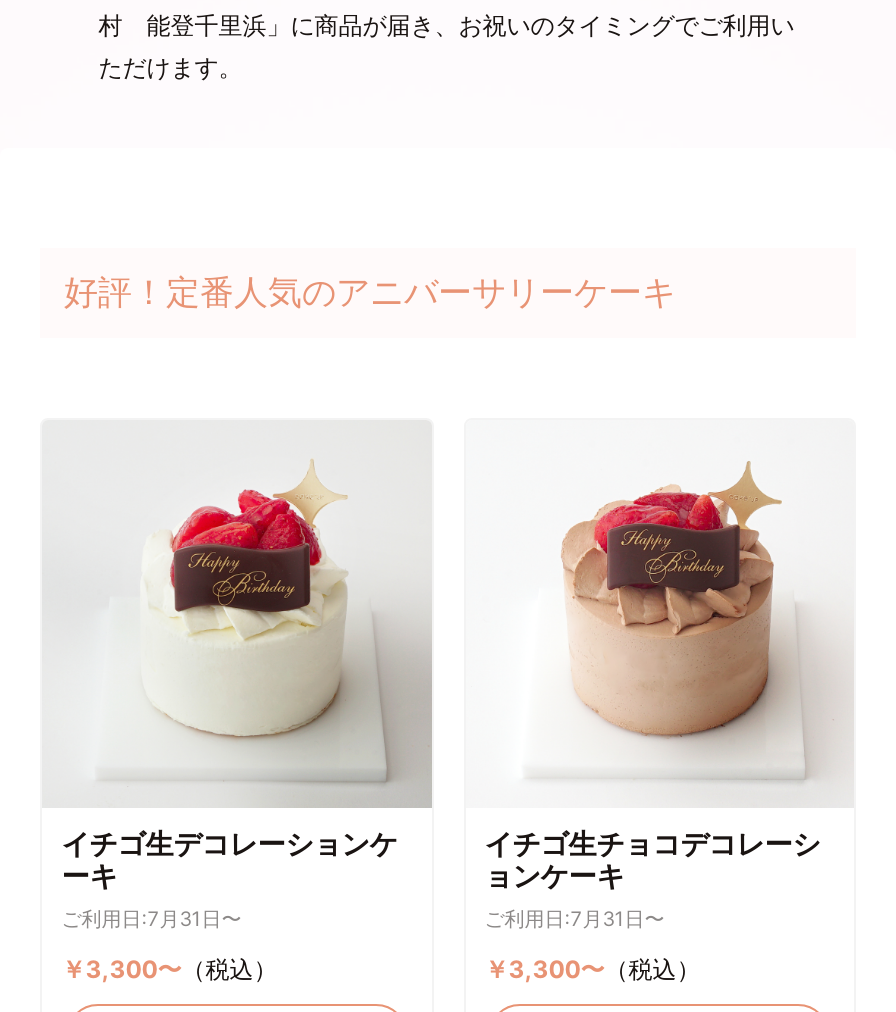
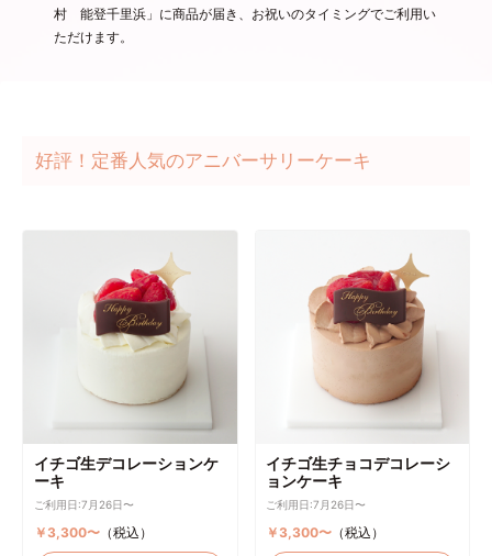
[61,906,241,930] ご利用日:7月31日〜 -> [34,498,134,511] ご利用日:7月26日〜
[484,906,664,930] ご利用日:7月31日〜 -> [266,498,366,511] ご利用日:7月26日〜

